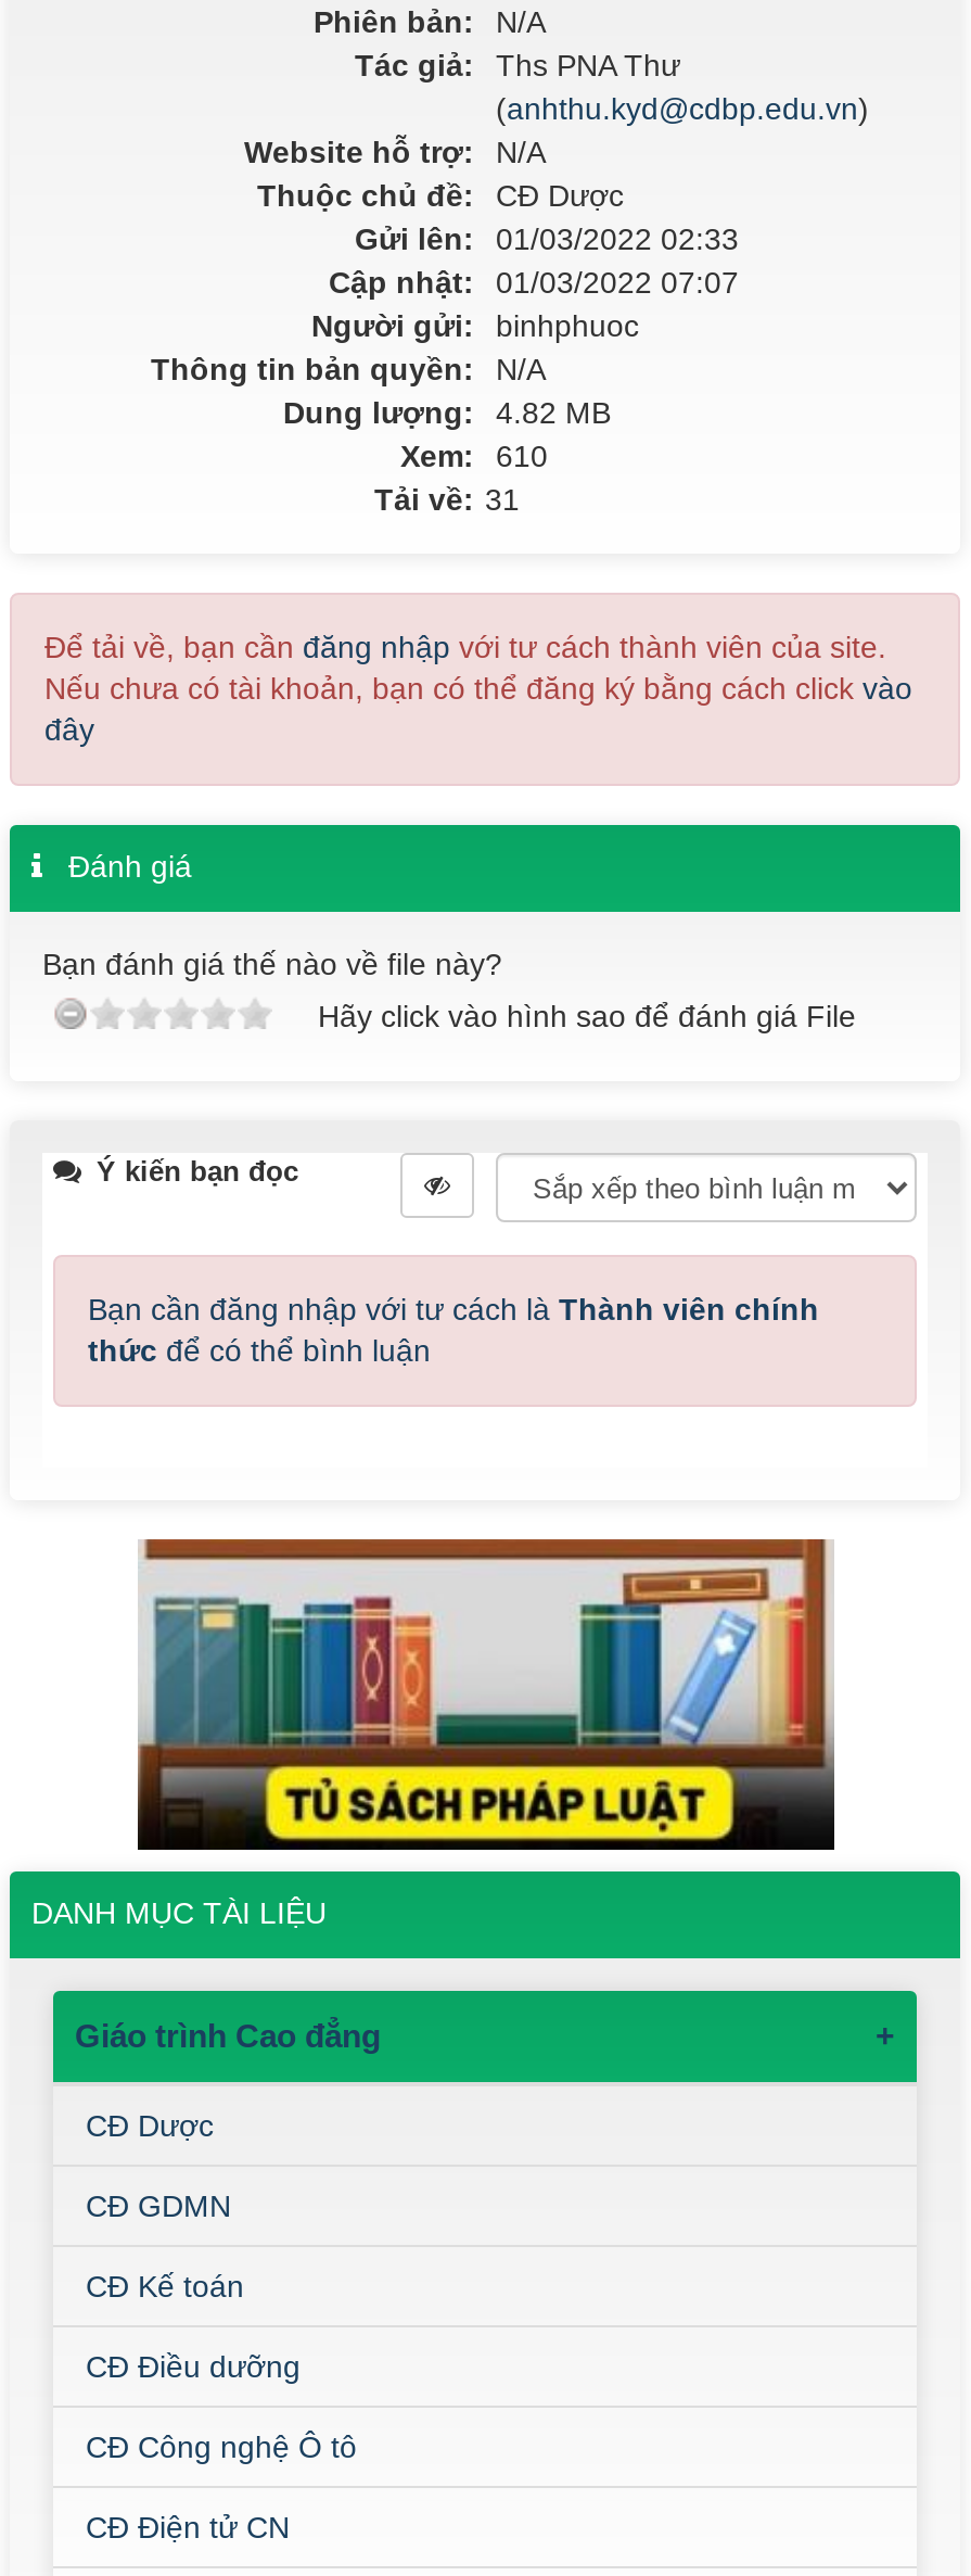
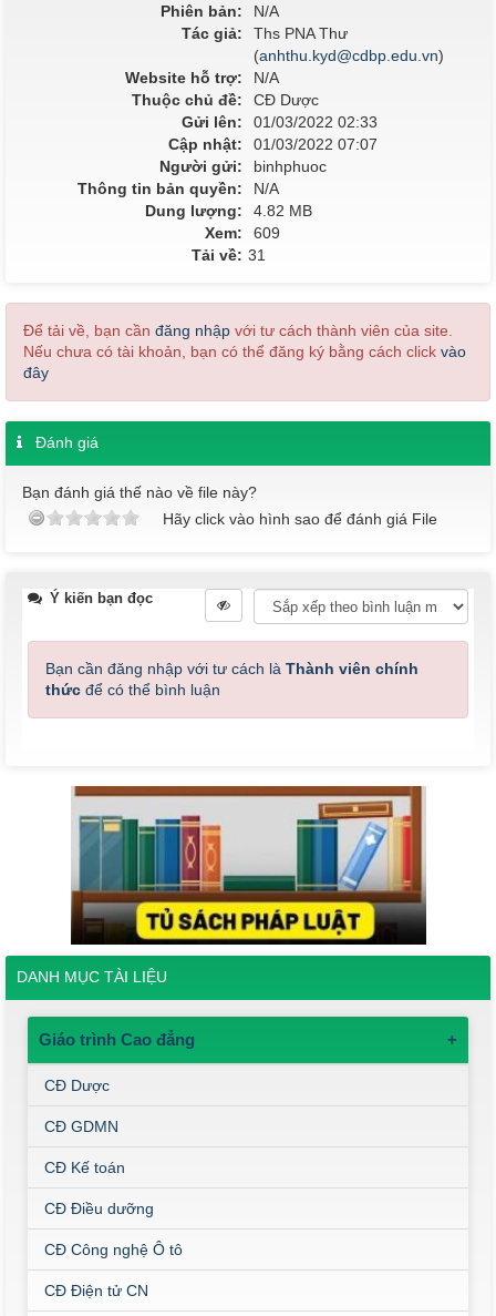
[400,440,548,474] Xem: 610 -> [205,225,280,242] Xem: 609

